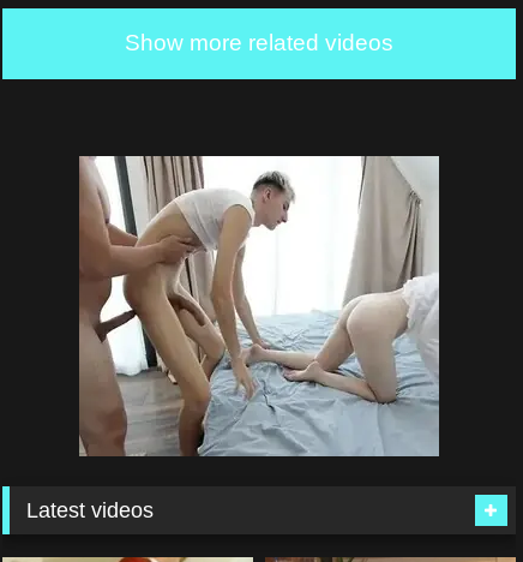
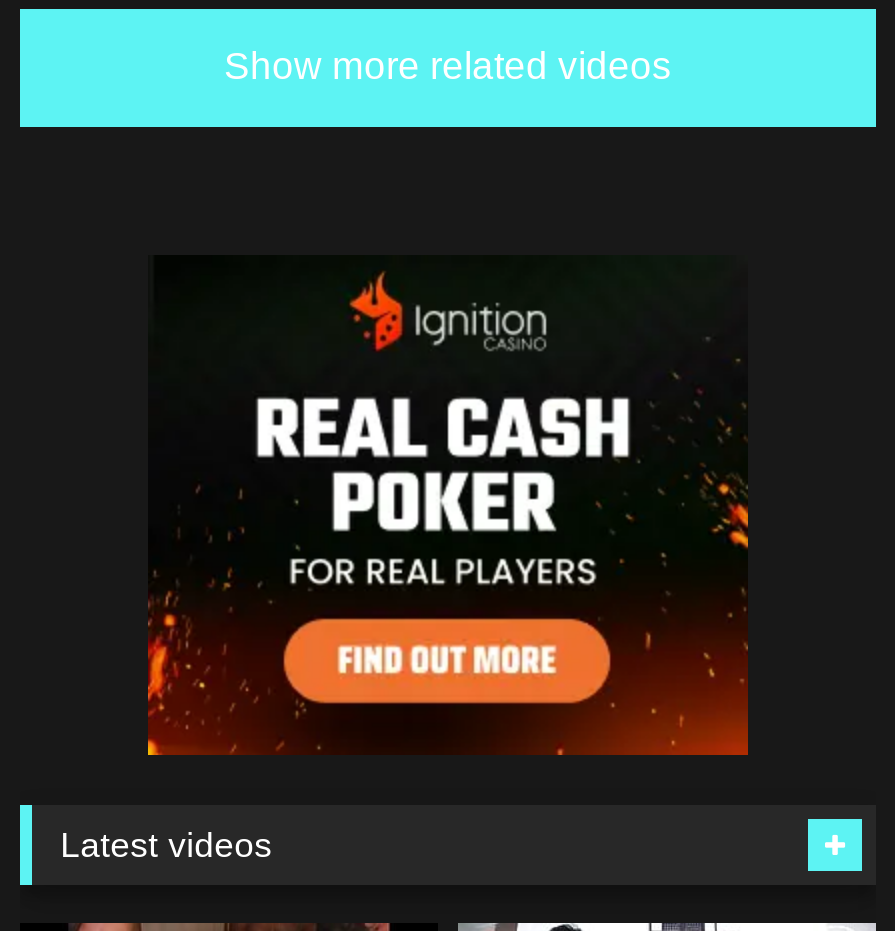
[78,155,440,458] [image] -> [146,255,750,757] [image]

